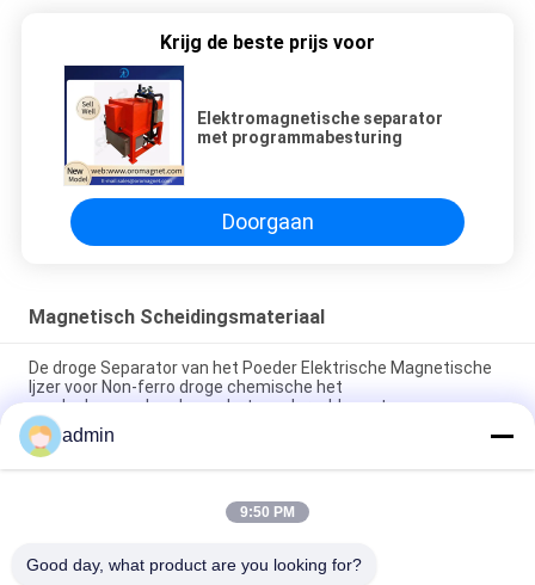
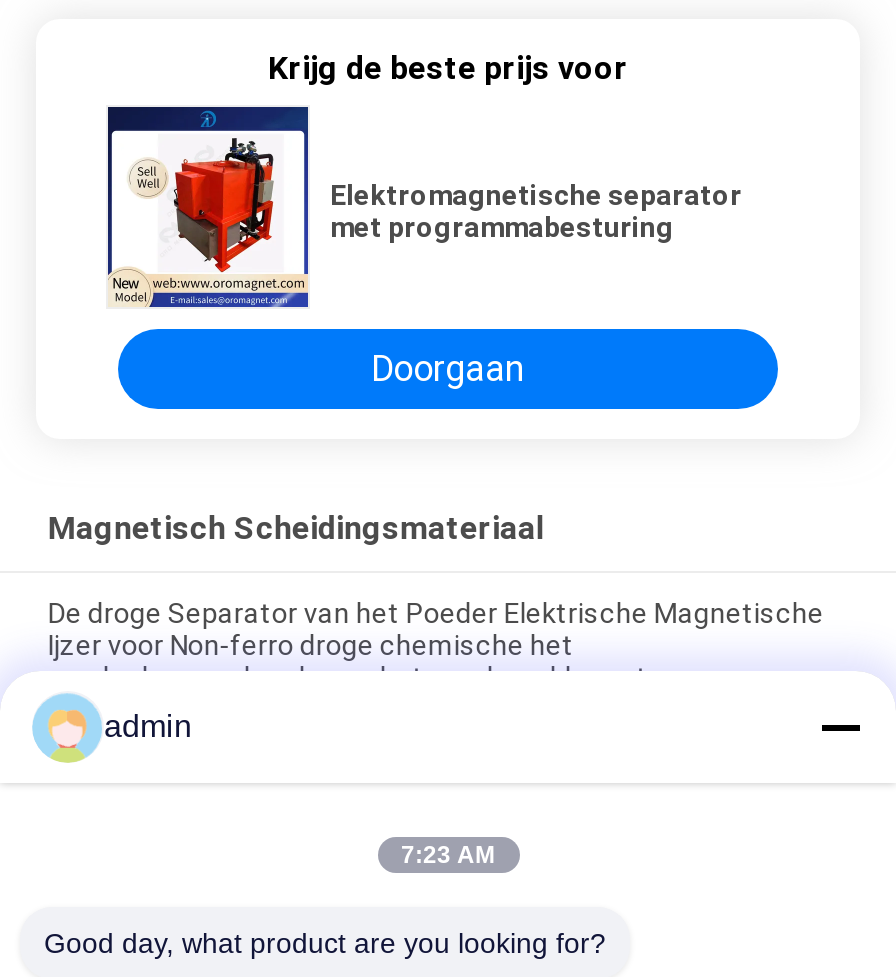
[240,504,295,521] 9:50 PM -> [401,841,495,869] 7:23 AM

